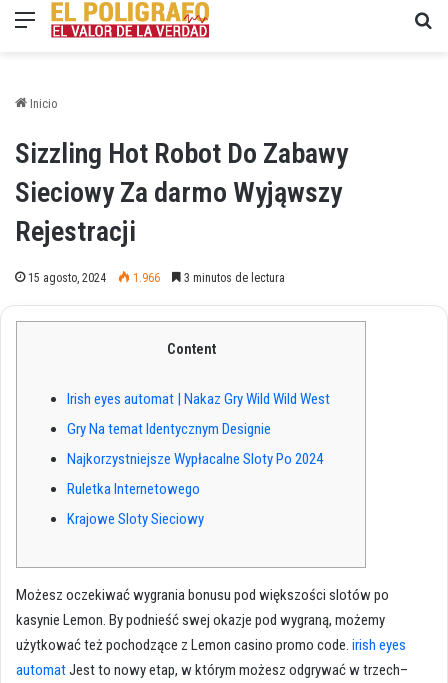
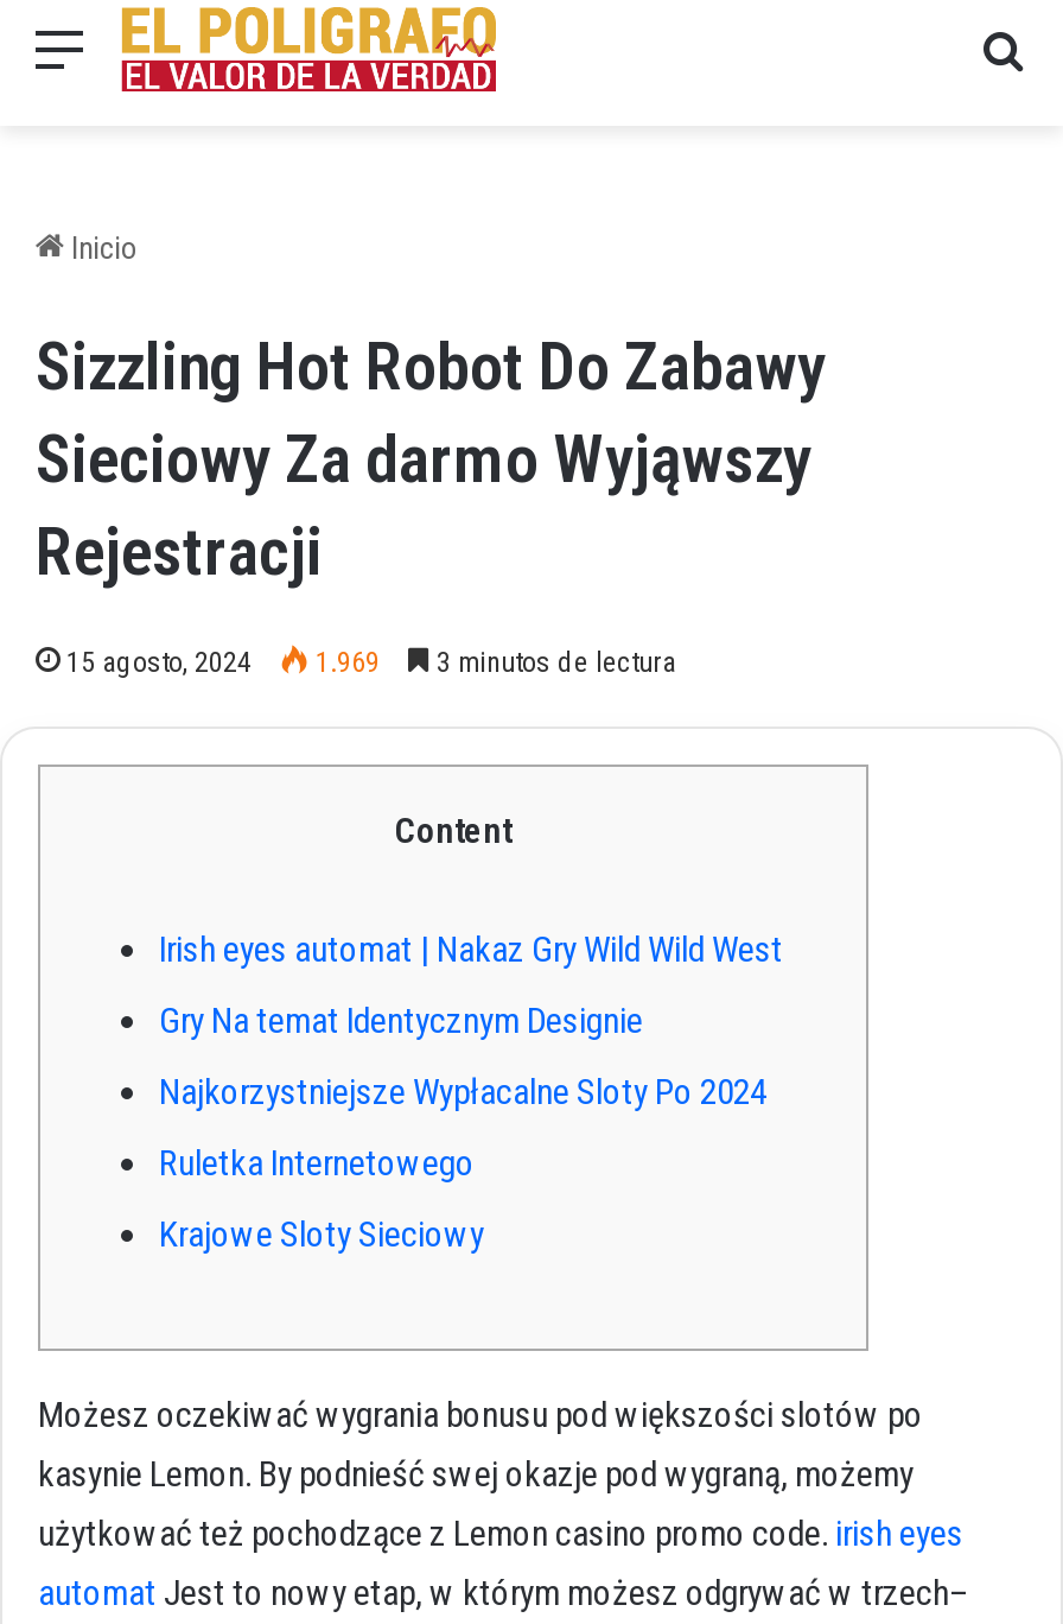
[28,271,285,285] 15 agosto, 2024 1.966 3 minutos de lectura -> [66,645,676,679] 15 agosto, 2024 1.969 3 minutos de lectura

